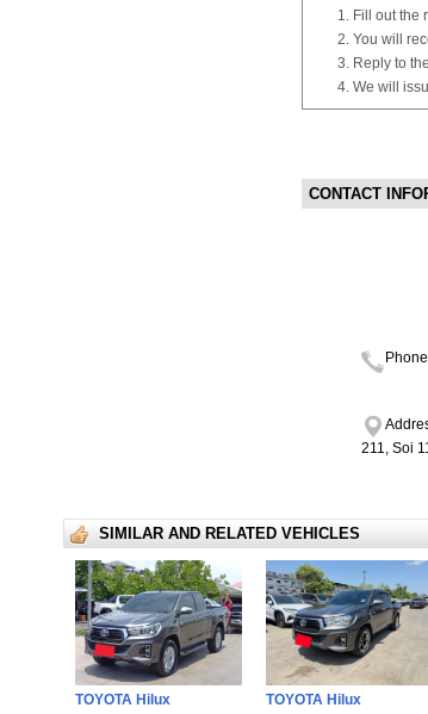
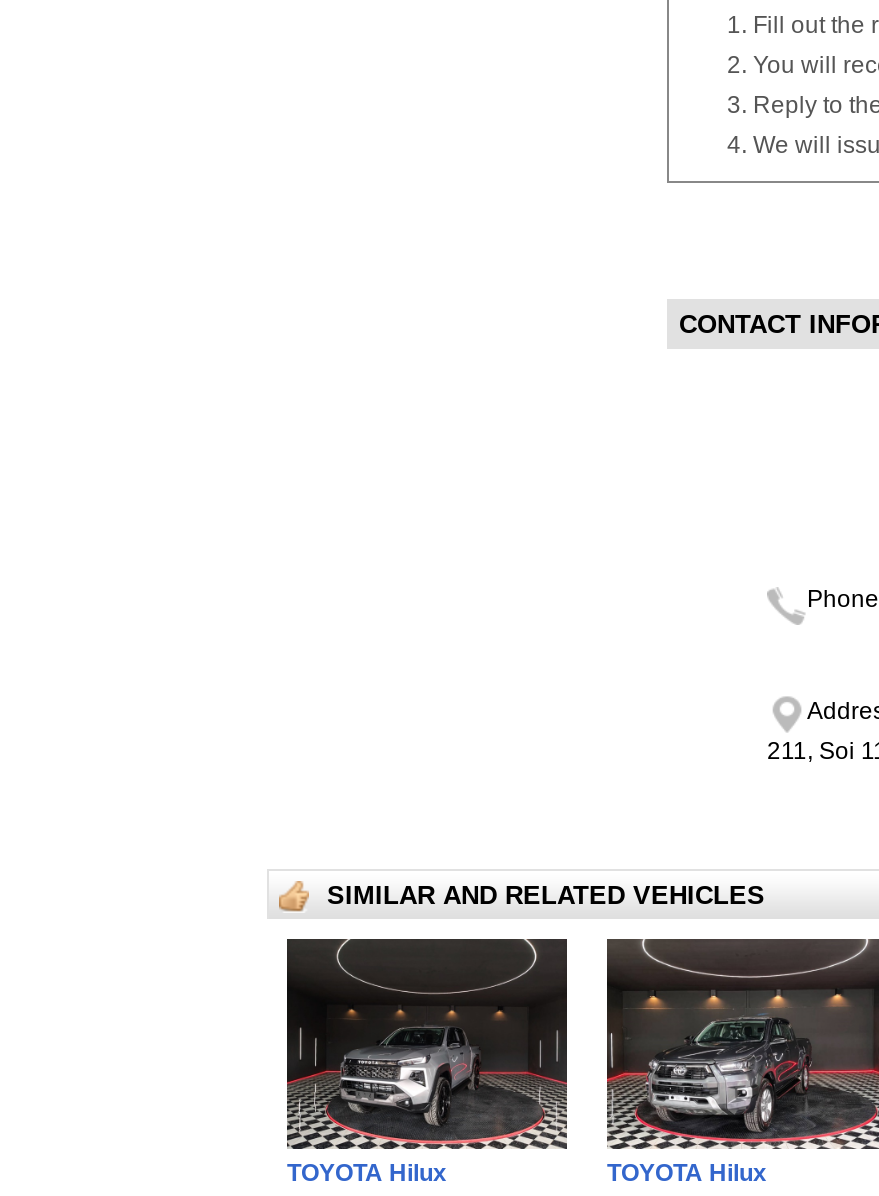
[74,559,243,685] [image] -> [285,937,569,1151] [image]
[265,559,424,685] [image] -> [605,937,873,1149] [image]

